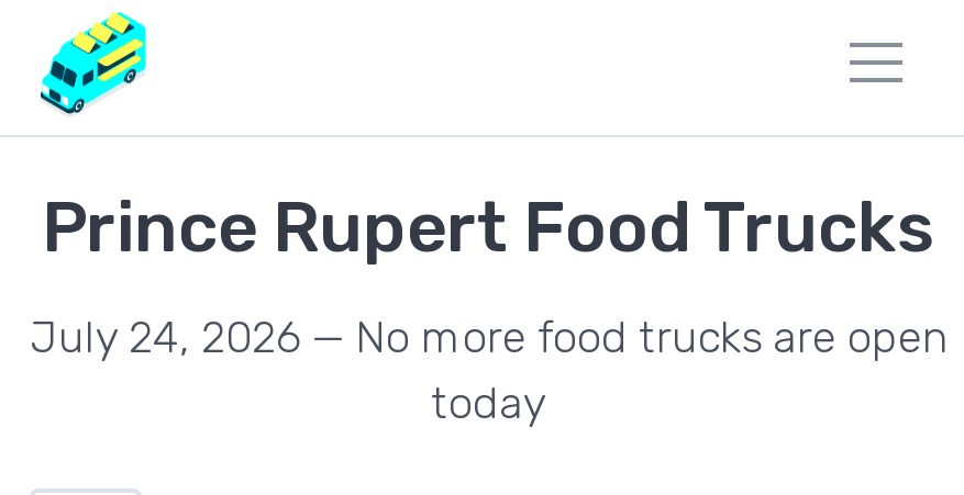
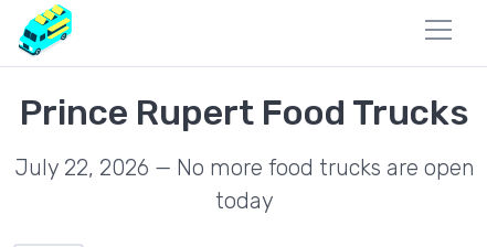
[30,311,949,363] July 24, 2026 — No more food trucks are open -> [14,154,474,181] July 22, 2026 — No more food trucks are open

